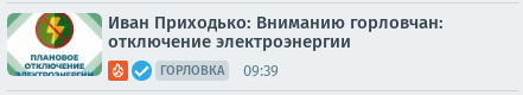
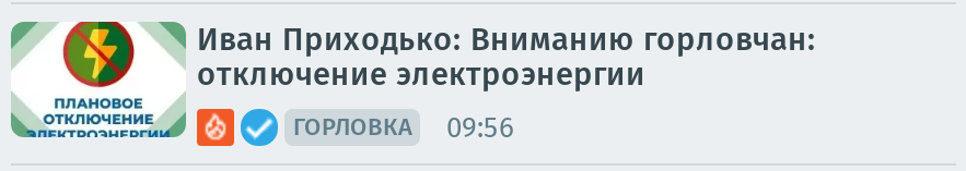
[160,61,279,79] ГОРЛОВКА 09:39 -> [293,110,514,143] ГОРЛОВКА 09:56

